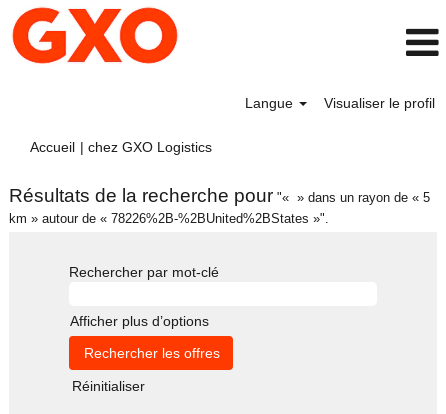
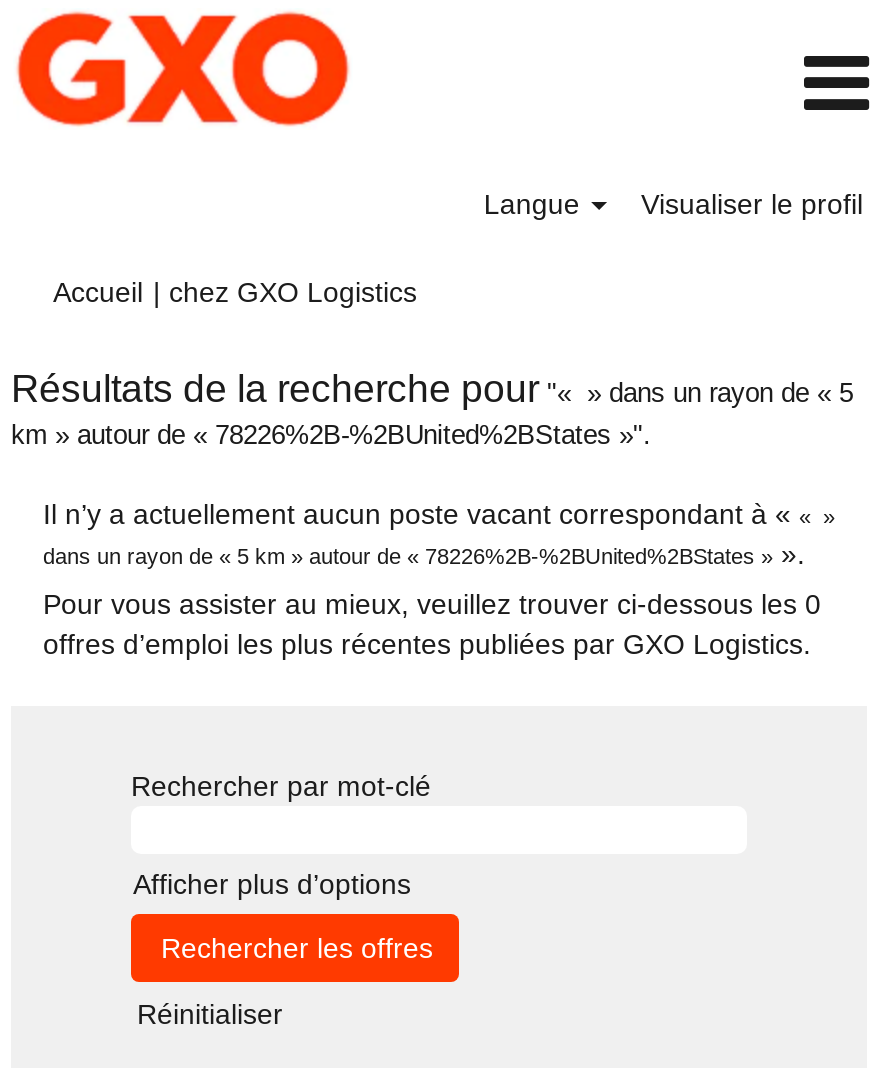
none -> [43,498,835,660] Il n’y a actuellement aucun poste vacant correspondant à «« » | dans un rayon de « 5 km » autour de « 78226%2B-%2BUnited%2BStates »». | Pour vous assister au mieux, veuillez trouver ci-dessous les 0 | offres d’emploi les plus récentes publiées par GXO Logistics.

